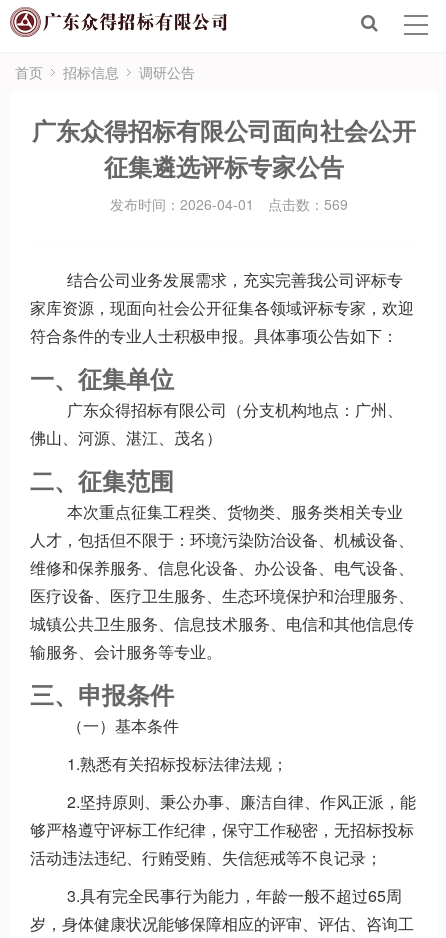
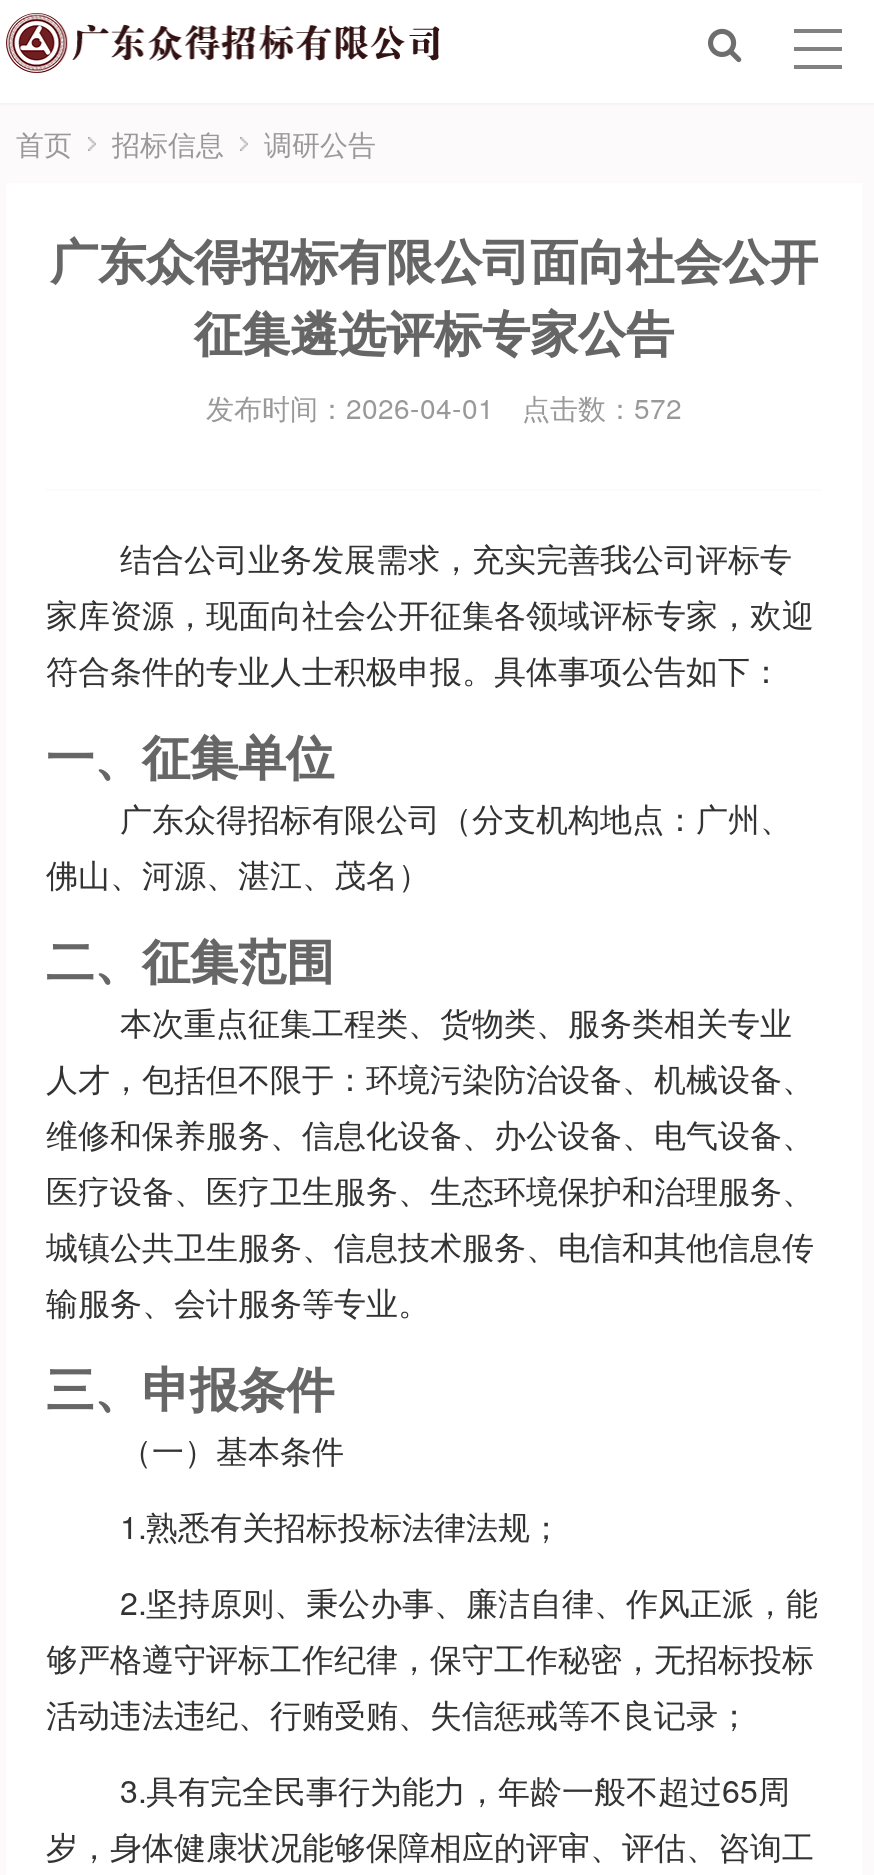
[110,194,348,214] 发布时间：2026-04-01 点击数：569 -> [206,387,682,427] 发布时间：2026-04-01 点击数：572

